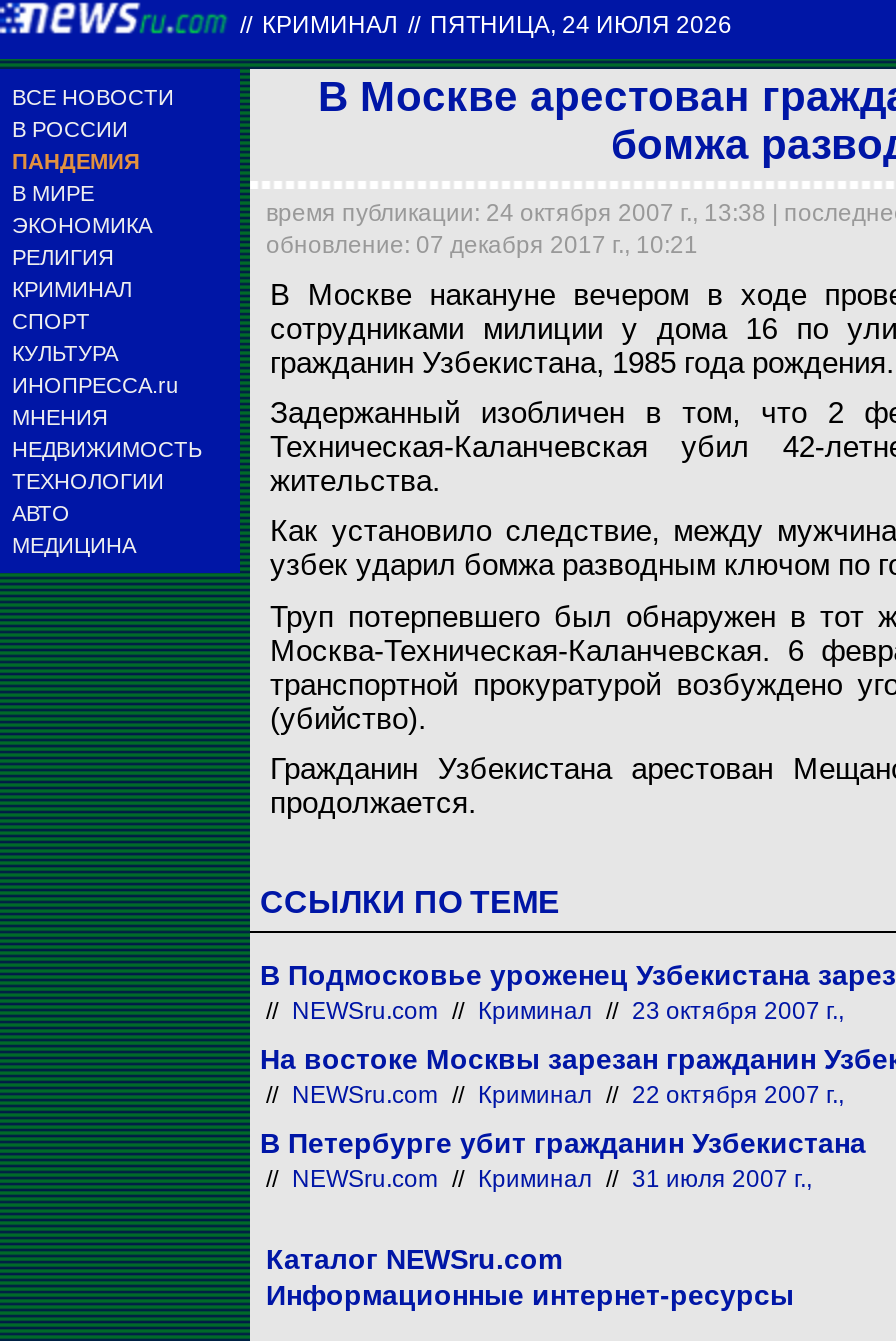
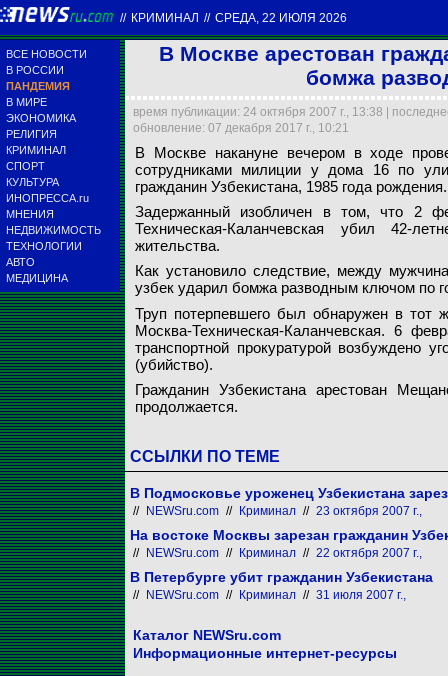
[240,10,732,38] // КРИМИНАЛ // ПЯТНИЦА, 24 ИЮЛЯ 2026 -> [120,10,347,24] // КРИМИНАЛ // СРЕДА, 22 ИЮЛЯ 2026

